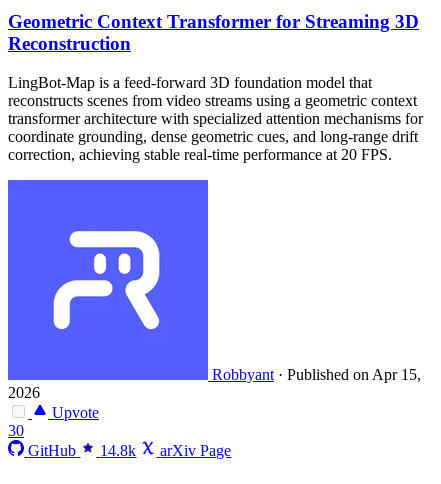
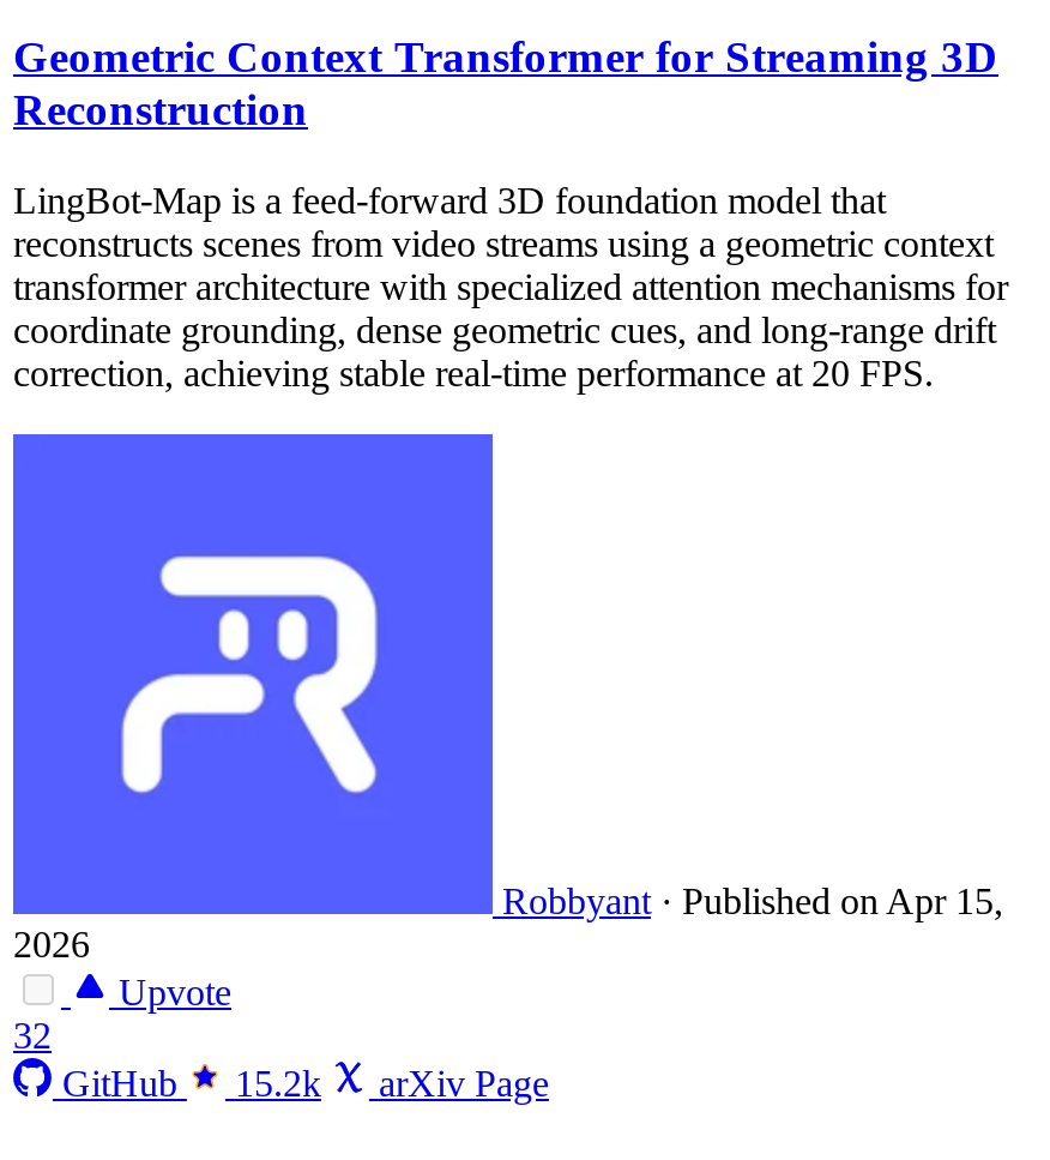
[8,421,24,438] 30 -> [13,1016,52,1057] 32
[28,441,231,458] GitHub 14.8k arXiv Page -> [62,1064,549,1105] GitHub 15.2k arXiv Page

